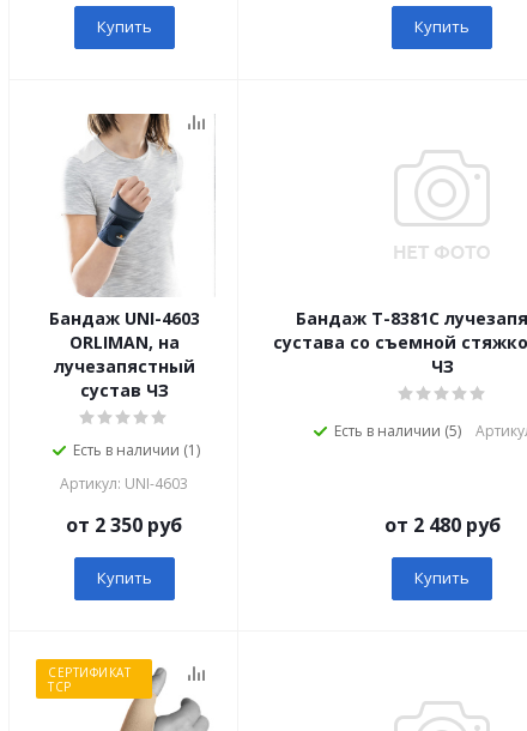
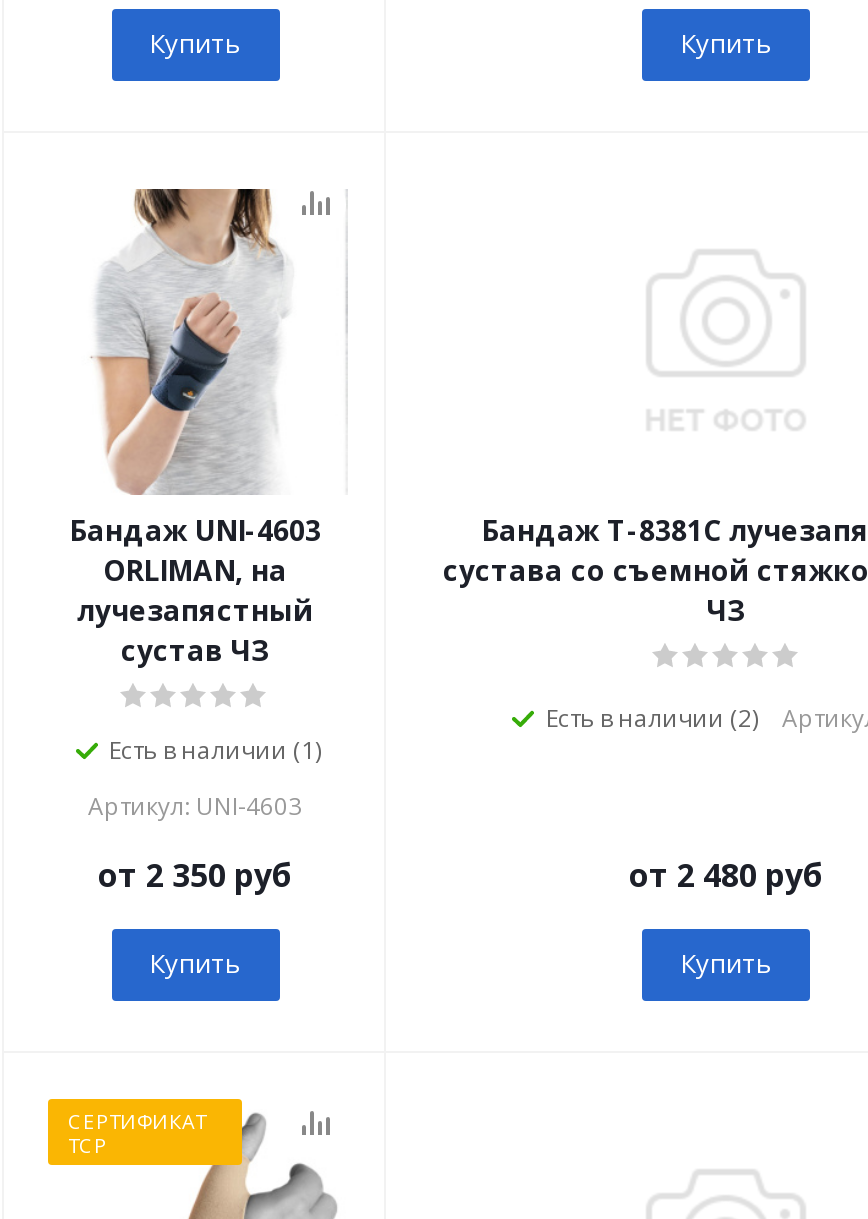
[334,421,461,441] Есть в наличии (5) -> [546,701,758,735] Есть в наличии (2)

